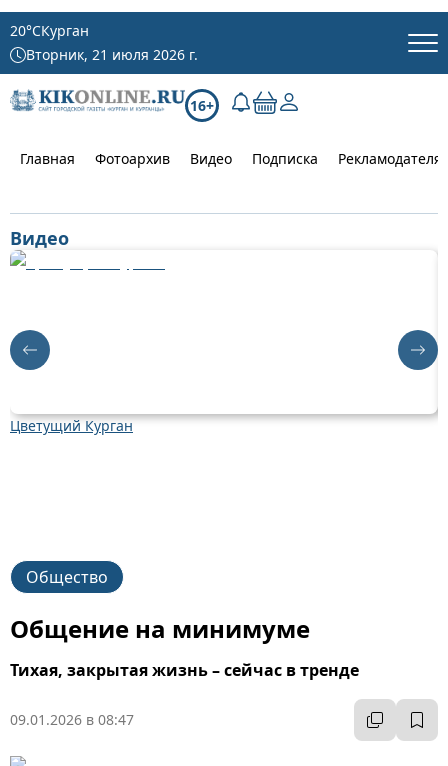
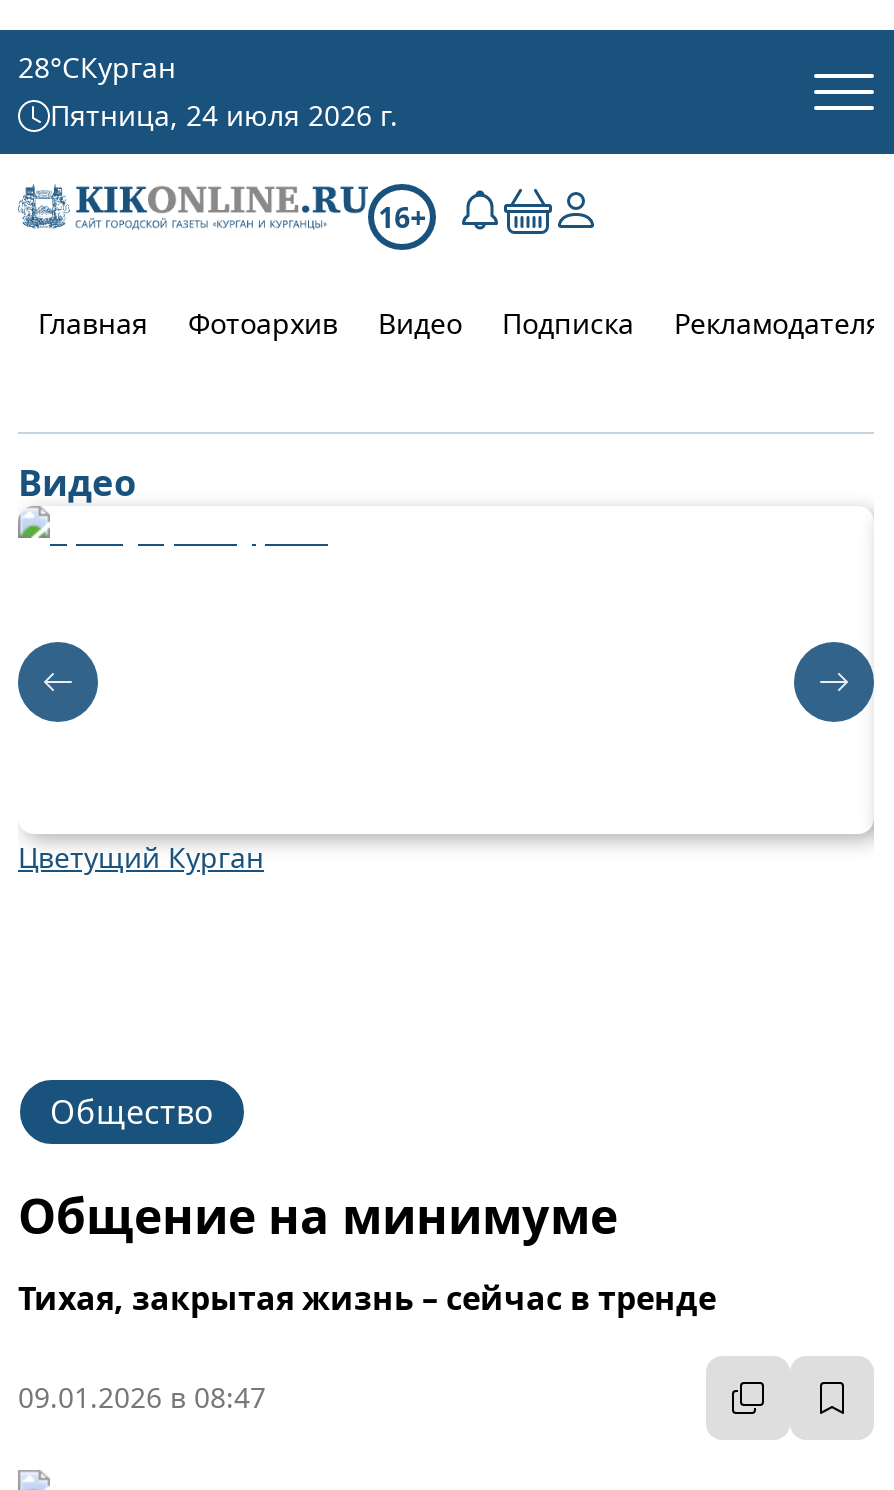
[10,21,89,40] 20°CКурган -> [18,48,176,86] 28°CКурган
[26,45,198,64] Вторник, 21 июля 2026 г. -> [50,96,398,134] Пятница, 24 июля 2026 г.
[9,318,51,371] [image] -> [16,640,100,746] [image]
[397,318,439,371] [image] -> [792,640,876,746] [image]

